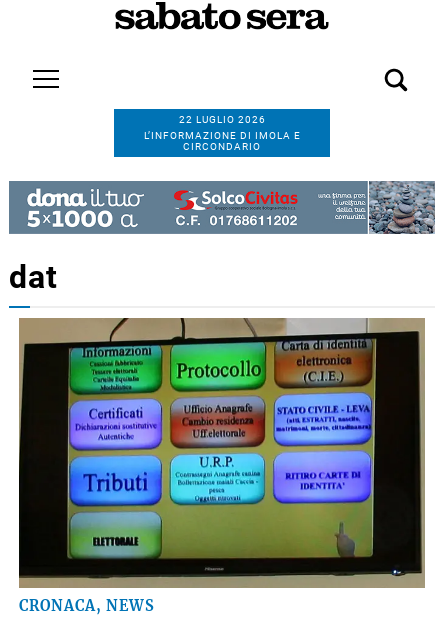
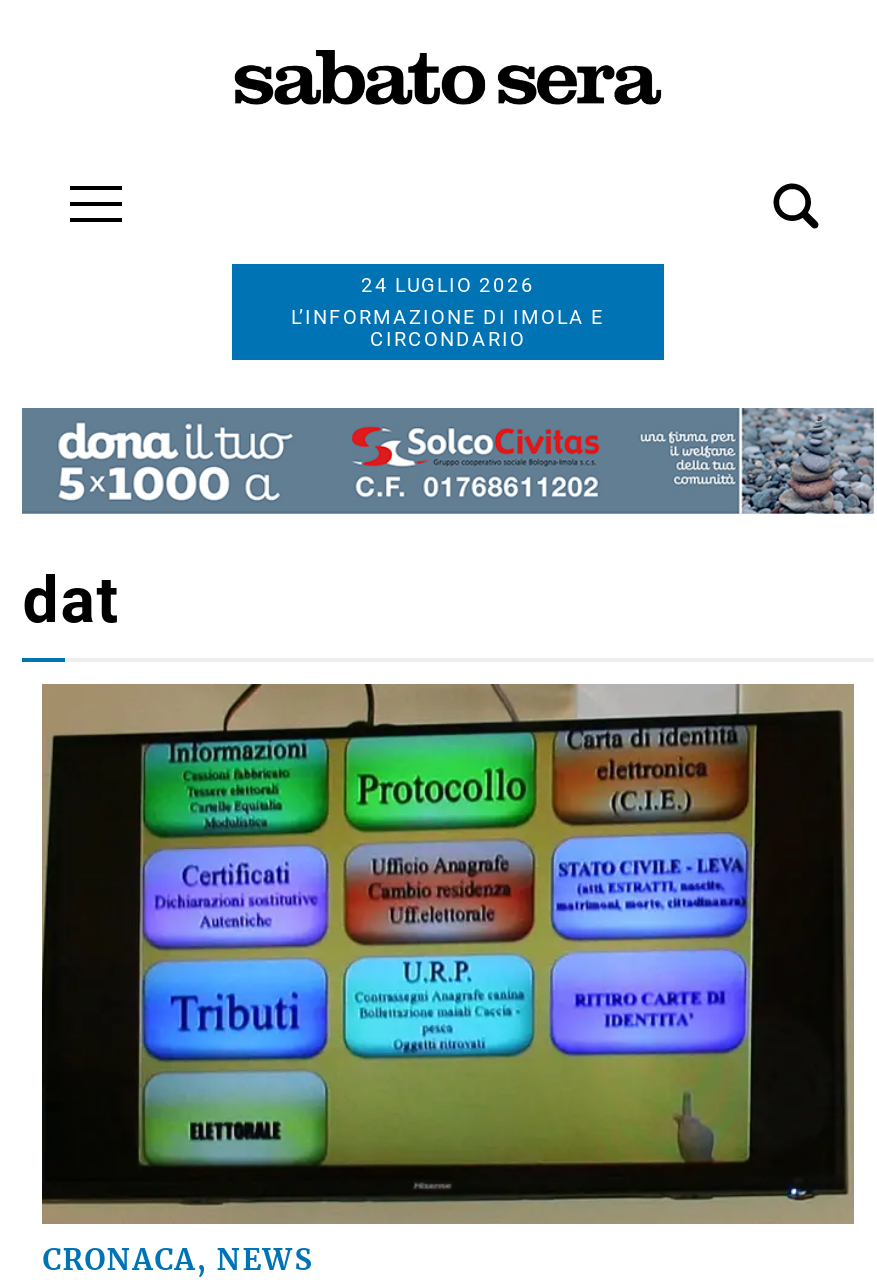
[178,113,265,124] 22 LUGLIO 2026 -> [361,274,535,296] 24 LUGLIO 2026

